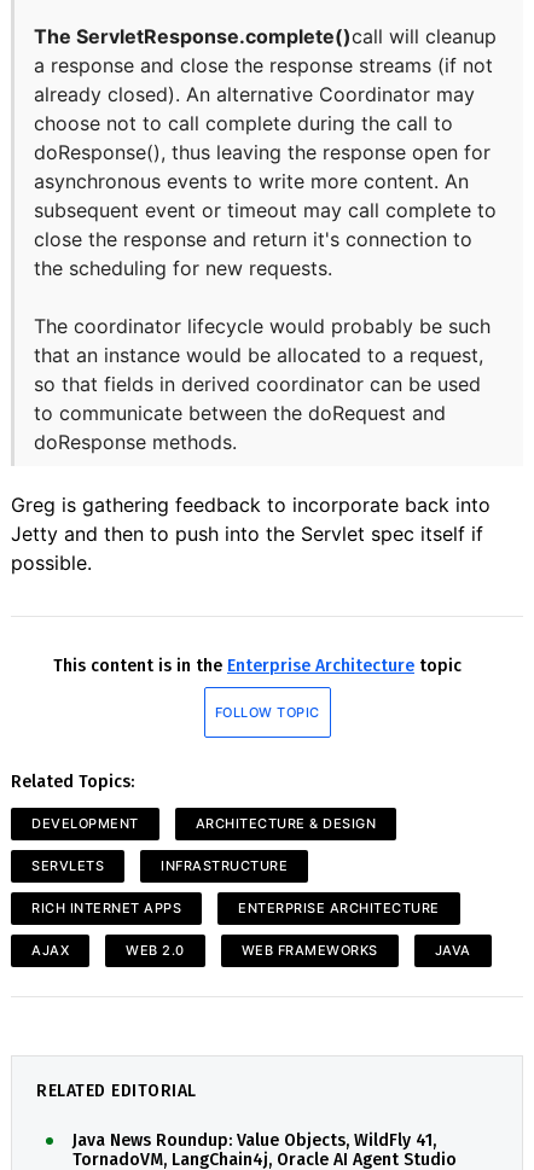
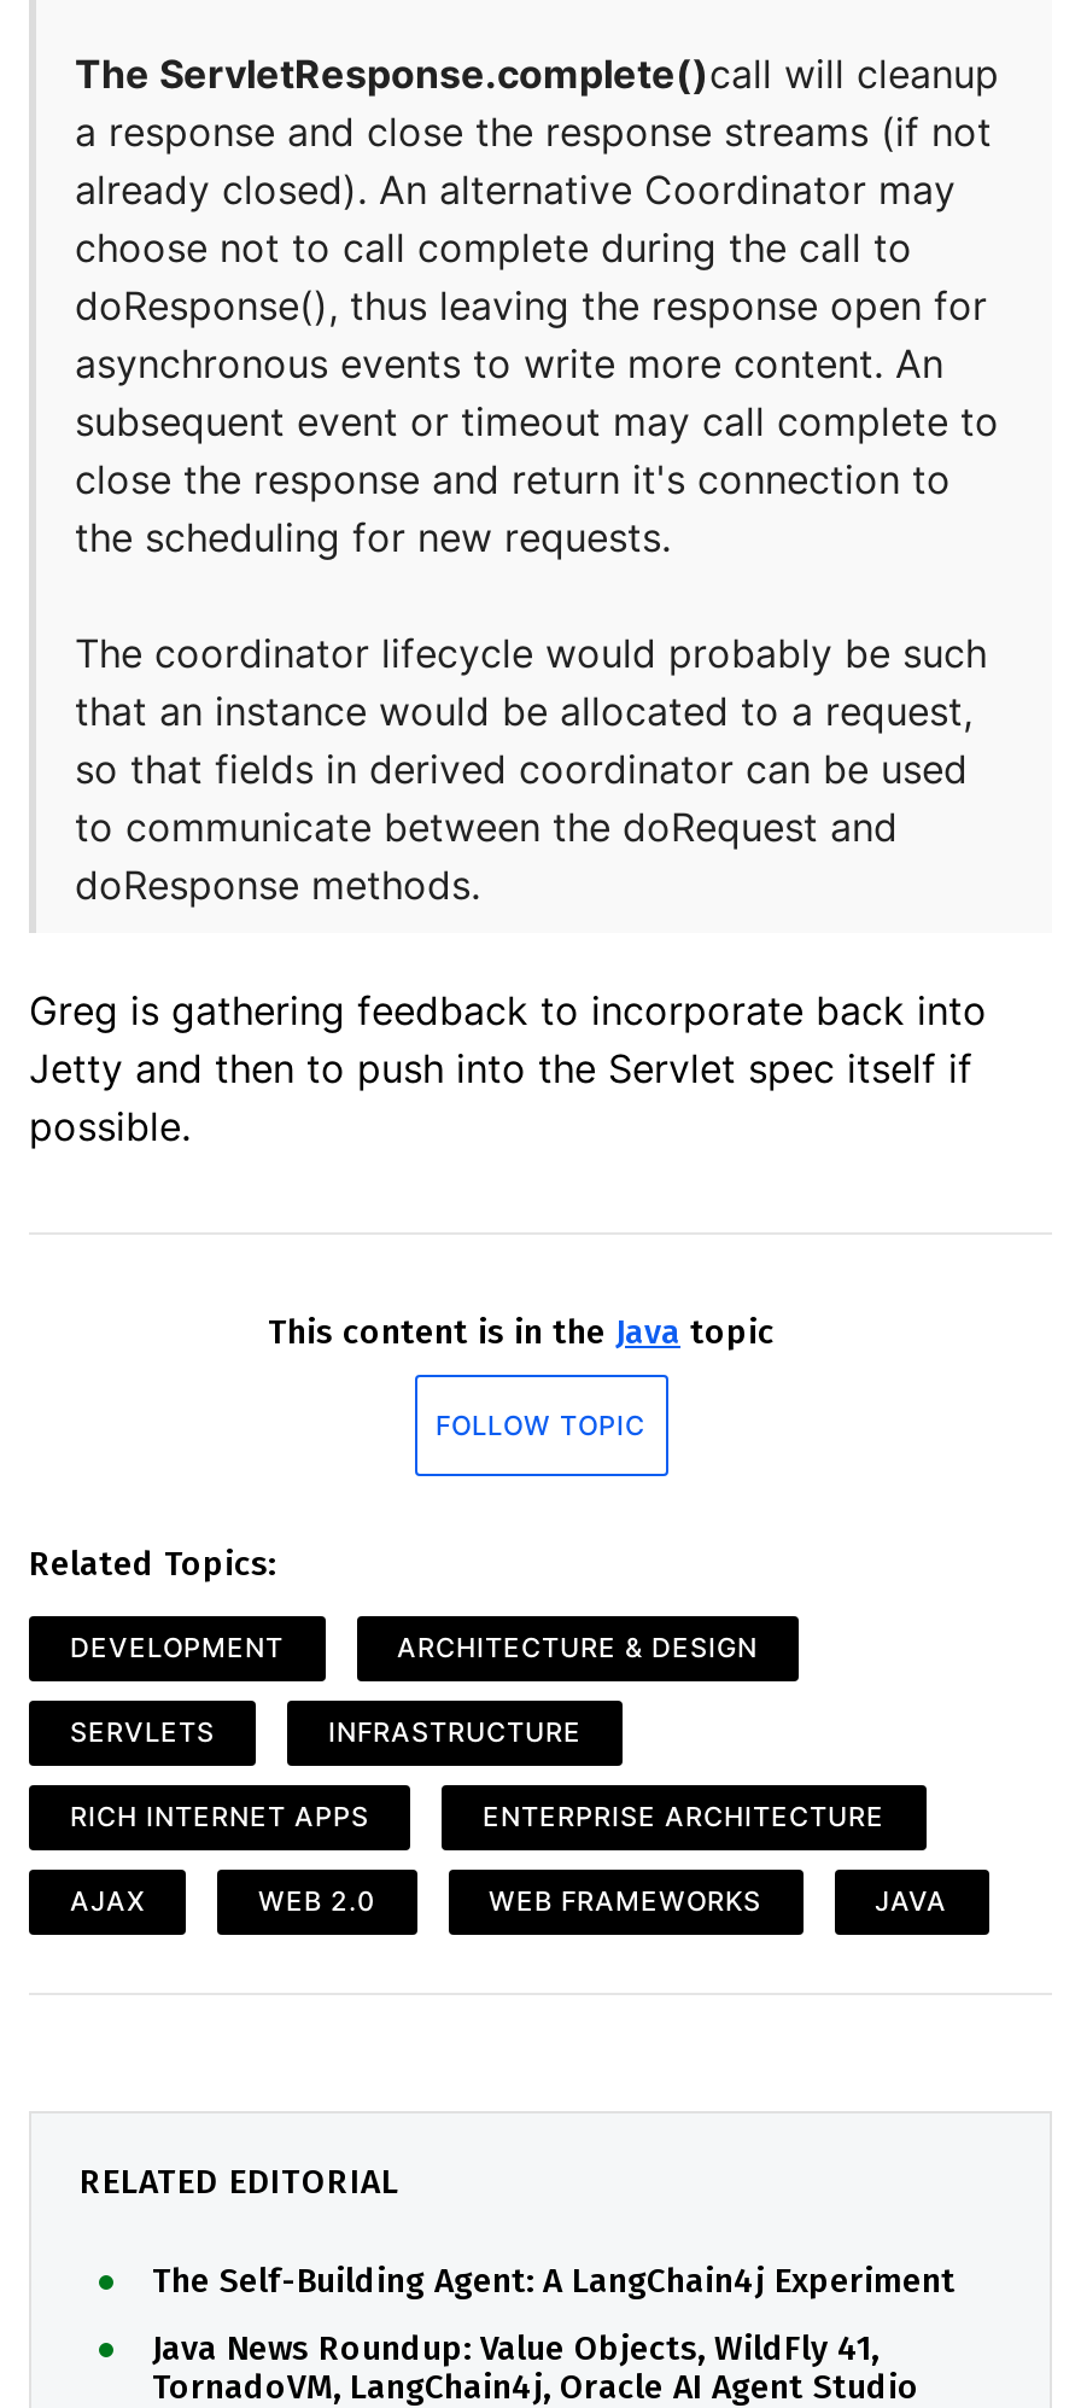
[53,656,462,676] This content is in the Enterprise Architecture topic -> [268,1312,775,1353] This content is in the Java topic
none -> [152,2261,956,2302] The Self-Building Agent: A LangChain4j Experiment

